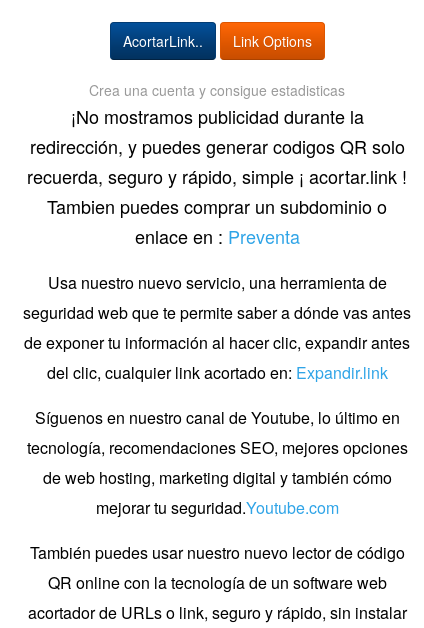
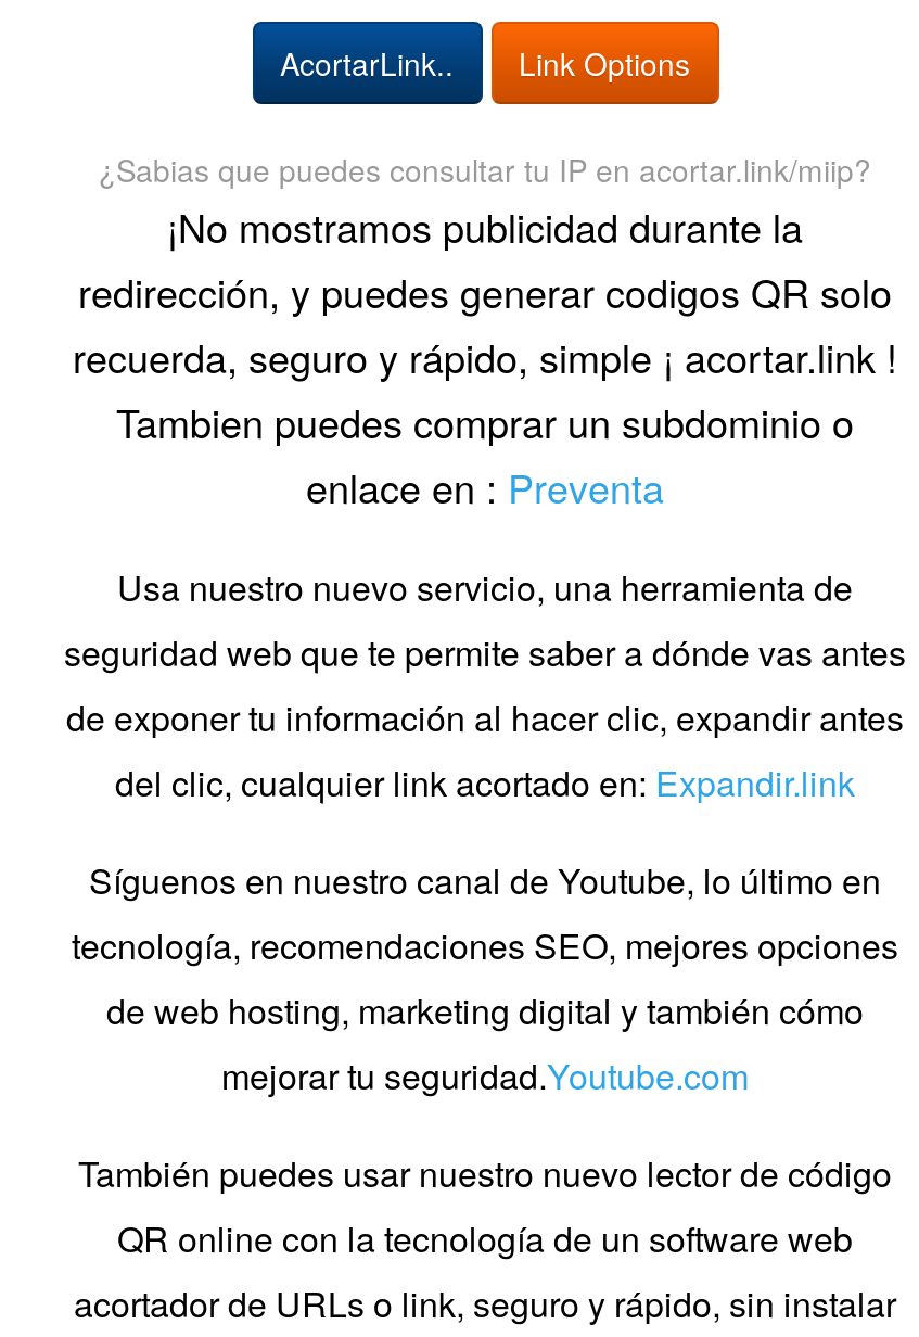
[89,80,345,100] Crea una cuenta y consigue estadisticas -> [99,148,871,191] ¿Sabias que puedes consultar tu IP en acortar.link/miip?

